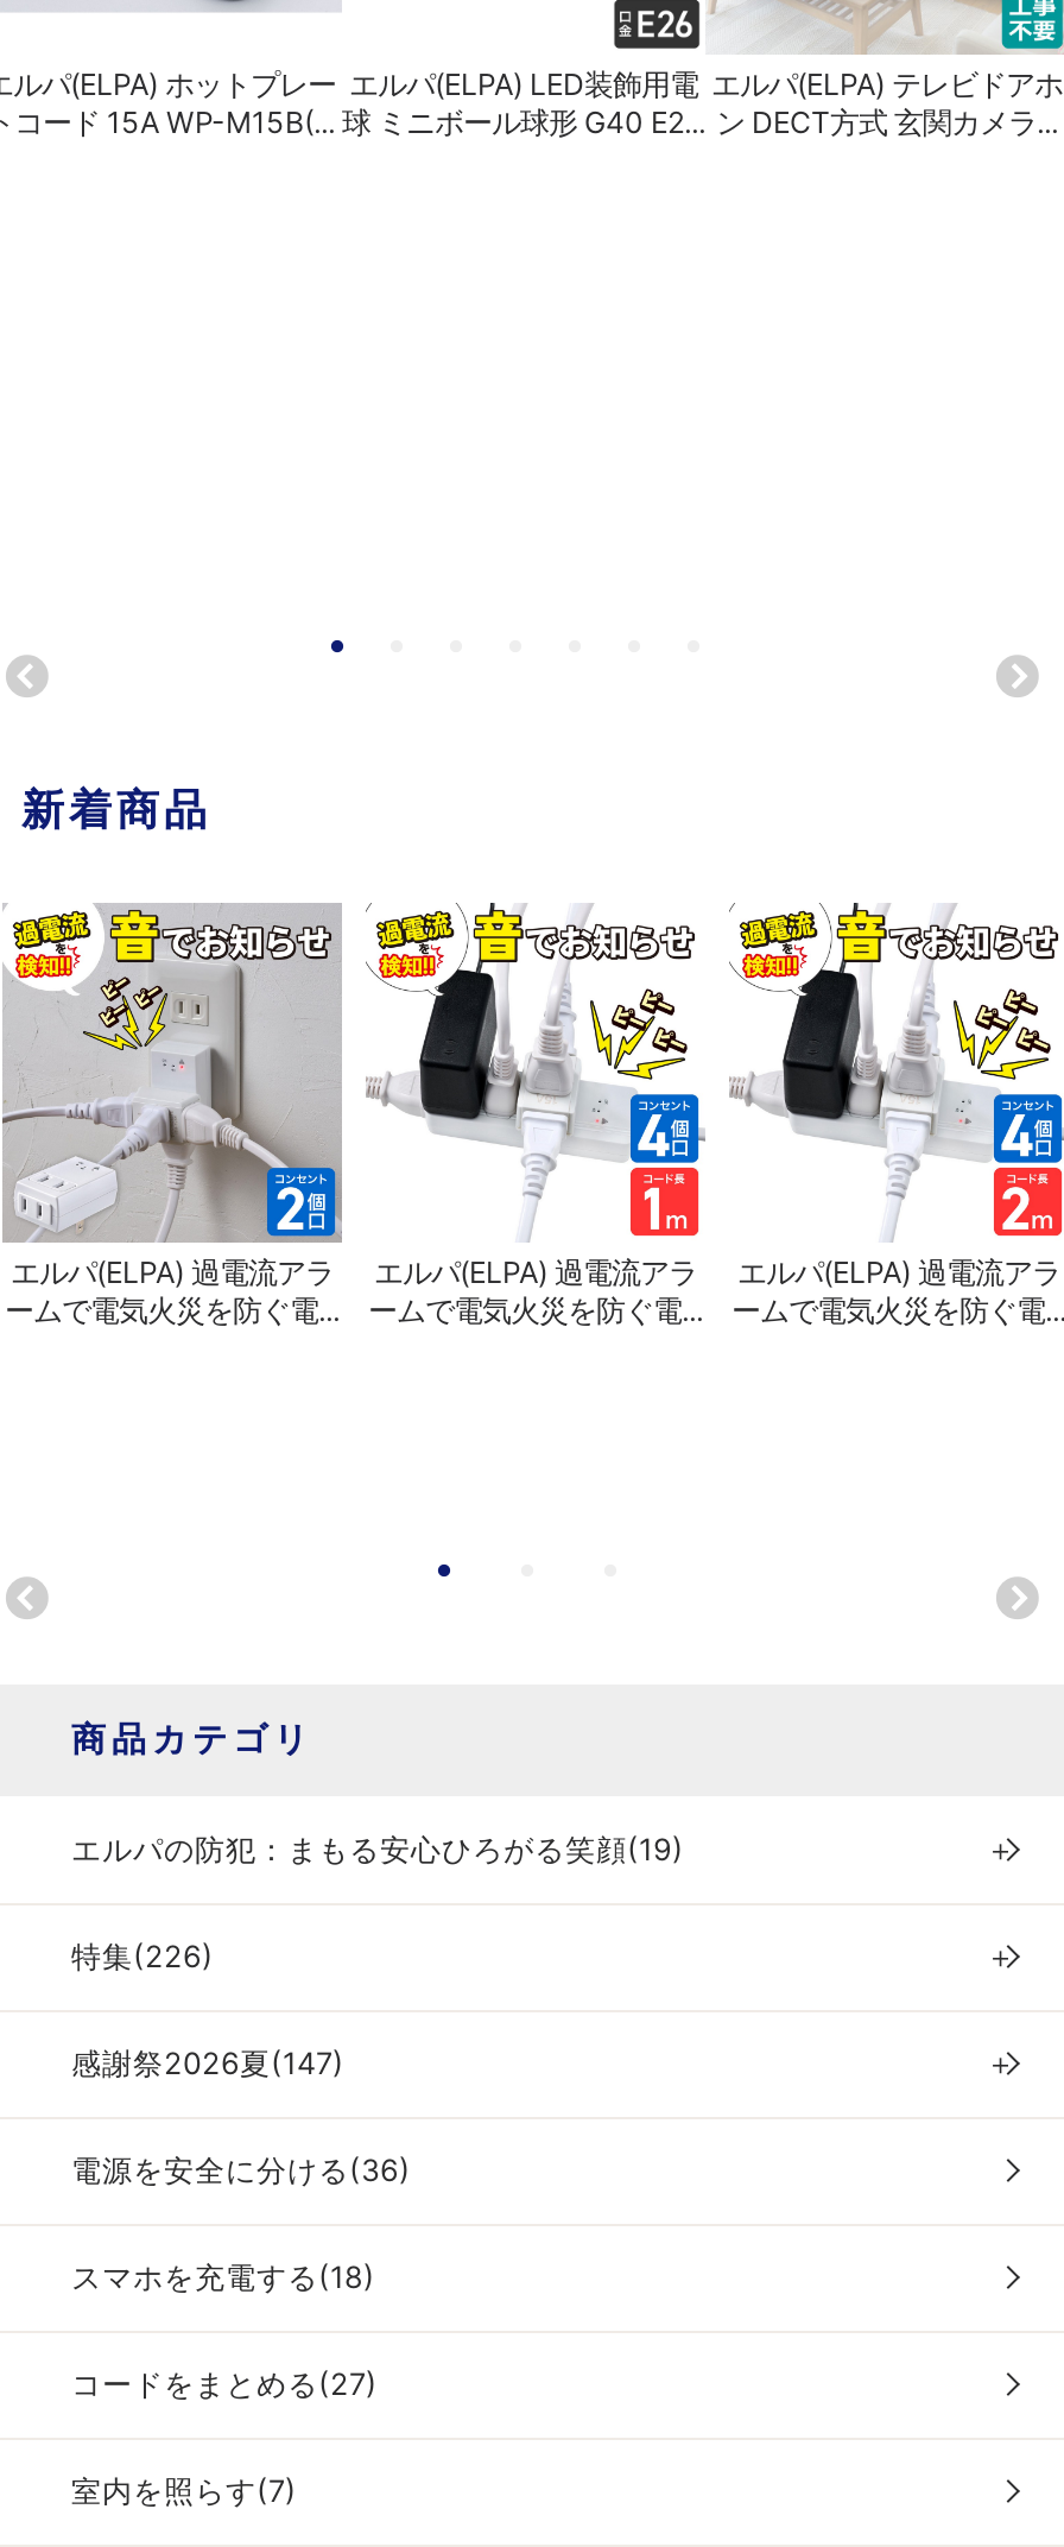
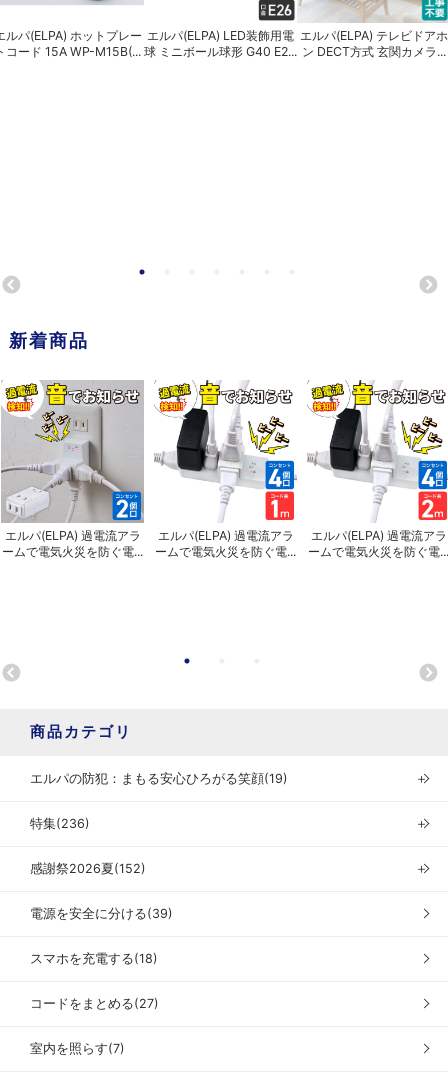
[71,1940,214,1975] 特集(226) -> [30,816,90,831] 特集(236)
[71,2047,344,2082] 感謝祭2026夏(147) -> [30,861,146,876] 感謝祭2026夏(152)
[71,2154,411,2189] 電源を安全に分ける(36) -> [30,906,173,921] 電源を安全に分ける(39)

